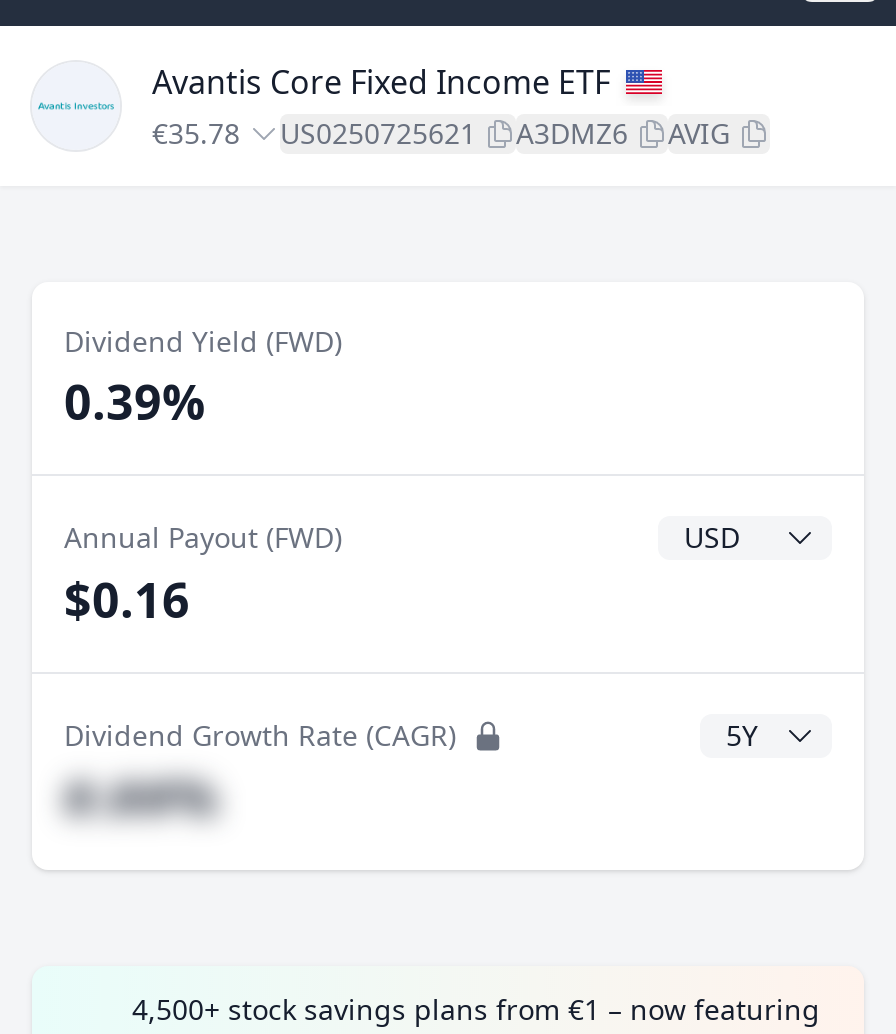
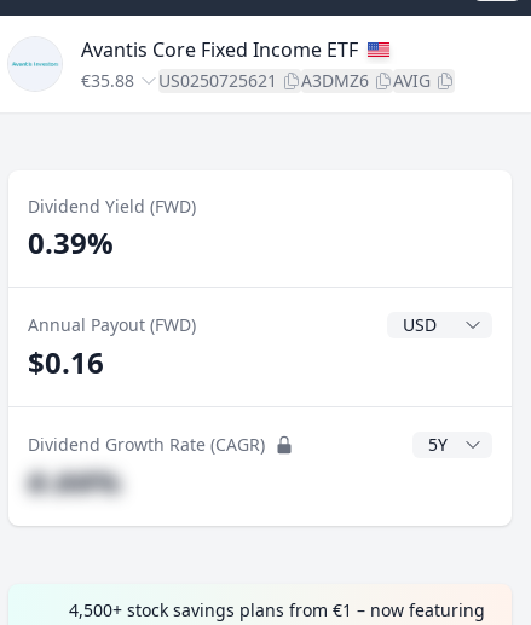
[152,114,730,152] €35.78 US0250725621 A3DMZ6 AVIG -> [81,69,431,92] €35.88 US0250725621 A3DMZ6 AVIG

